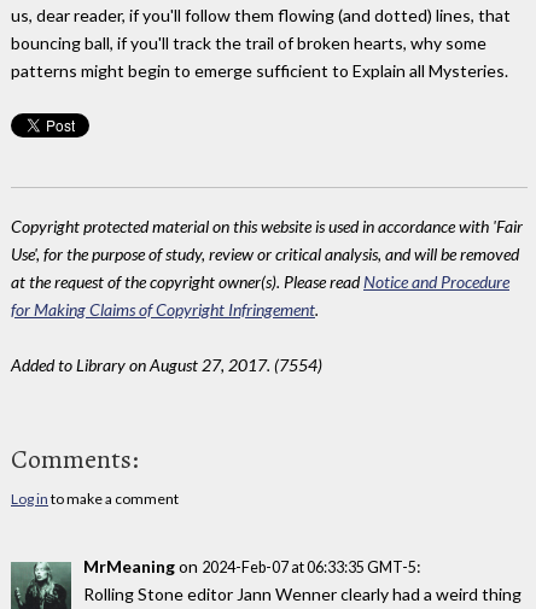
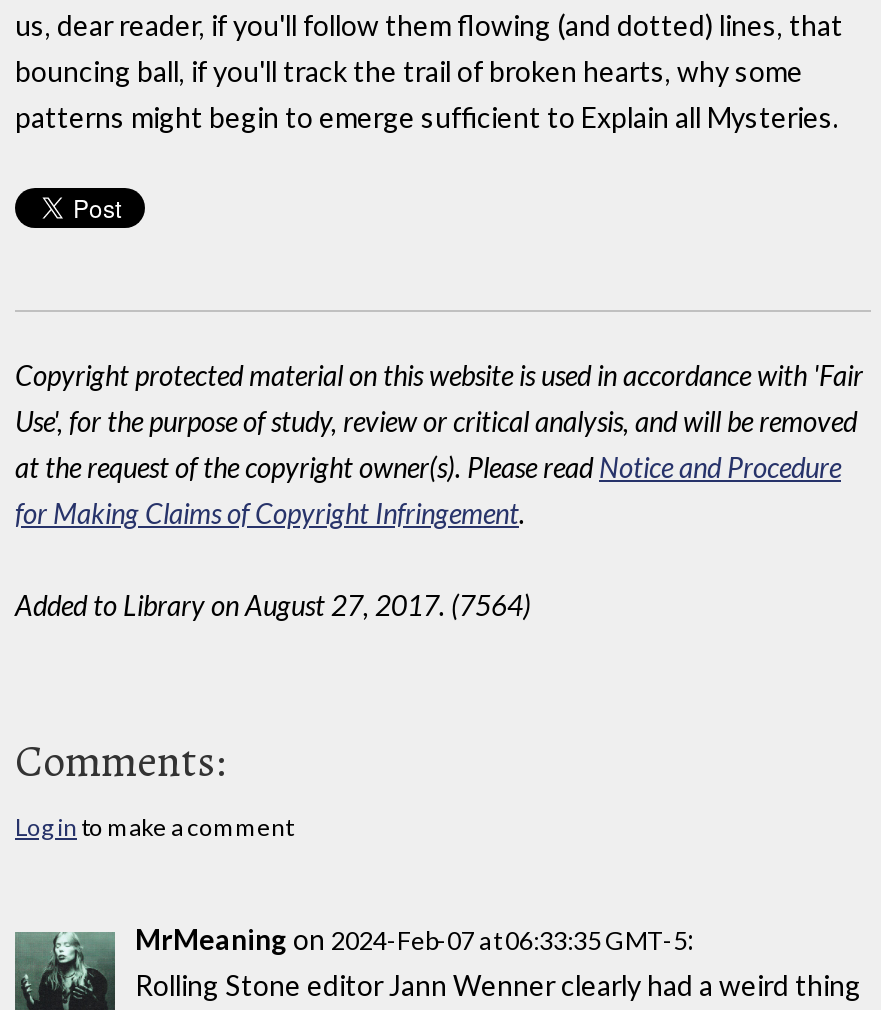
[11,355,322,375] Added to Library on August 27, 2017. (7554) -> [15,588,531,622] Added to Library on August 27, 2017. (7564)

